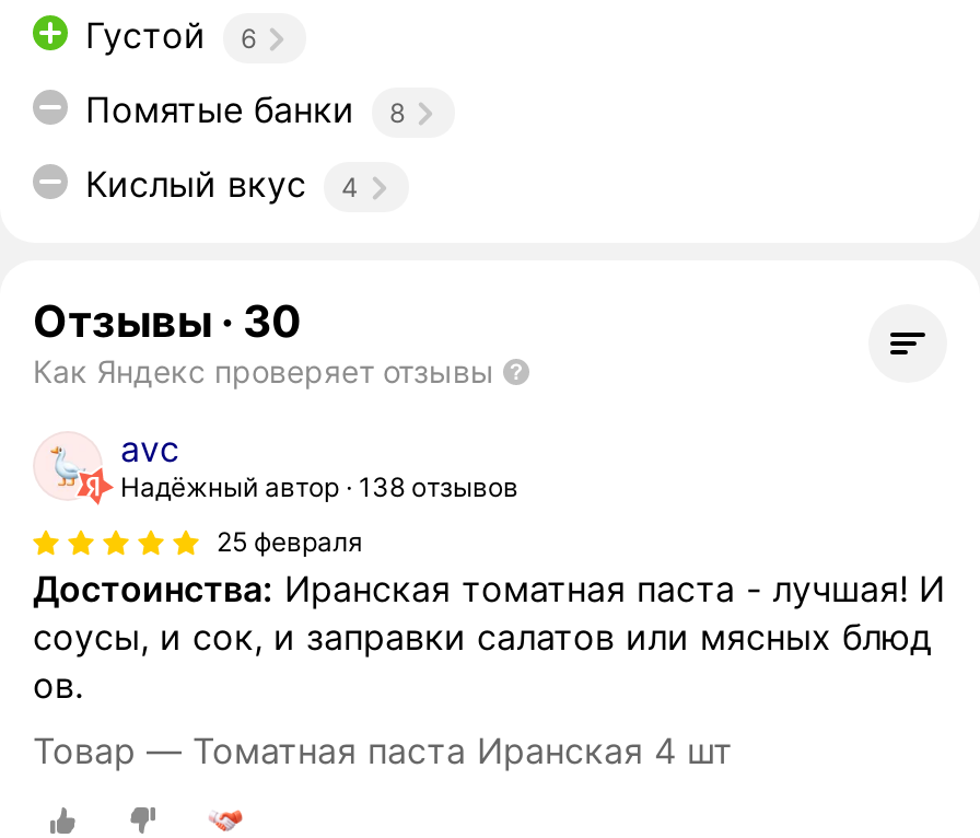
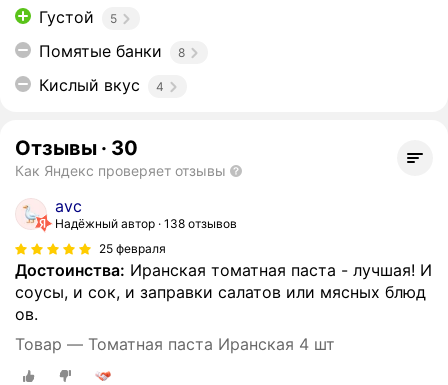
[85,13,256,57] Густой 6 -> [39,7,117,27] Густой 5

